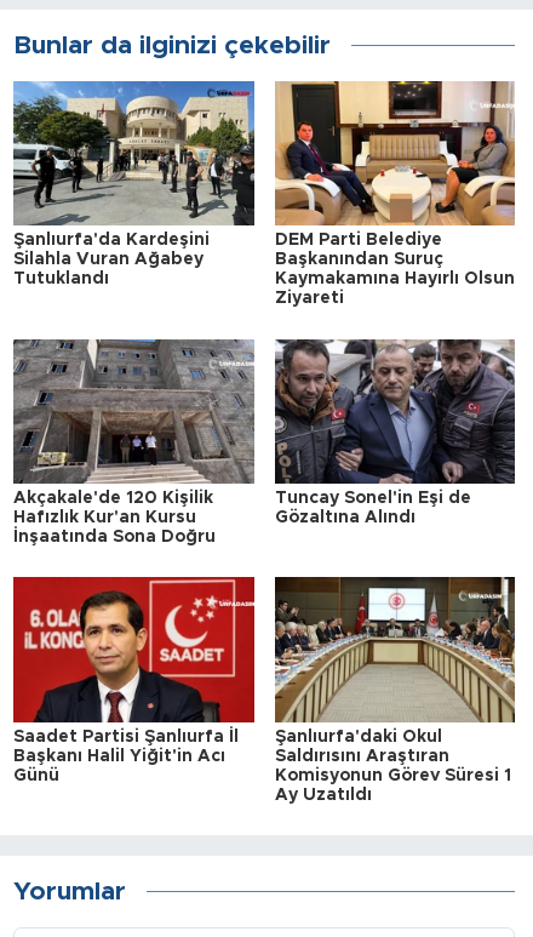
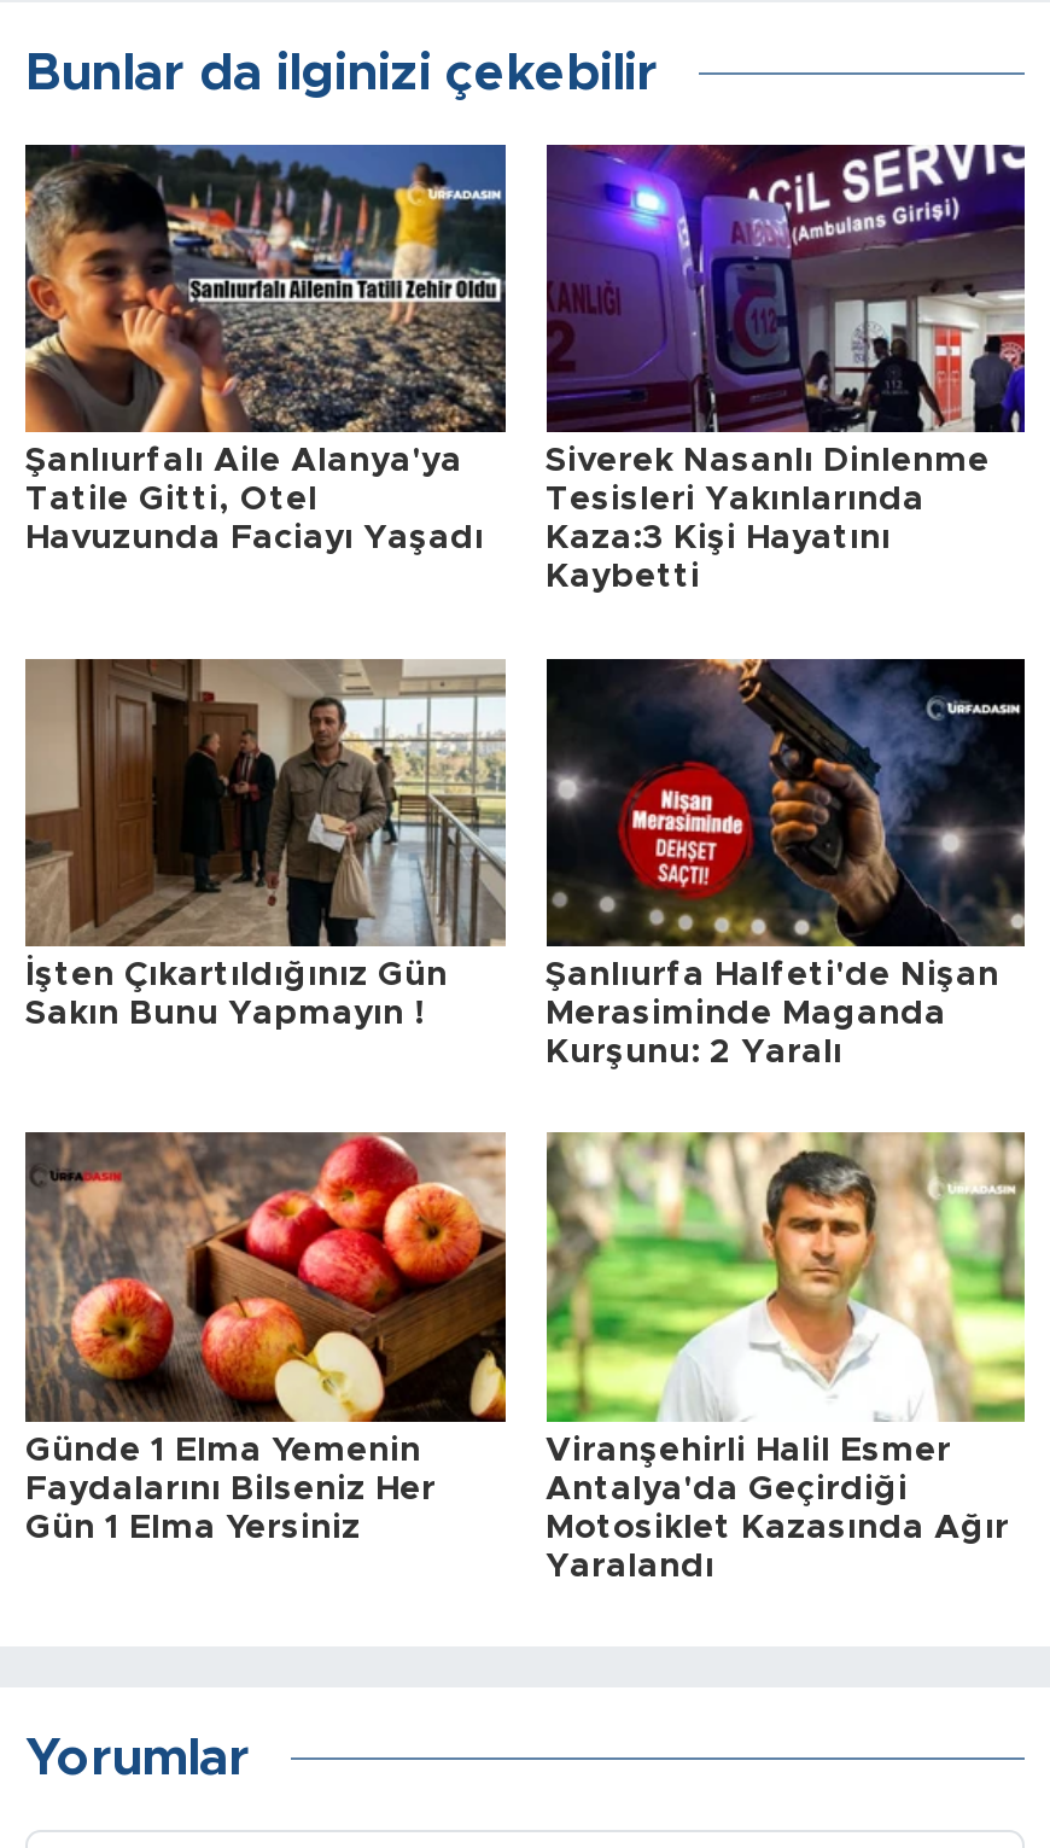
[12,80,256,287] [image] | Şanlıurfa'da Kardeşini | Silahla Vuran Ağabey | Tutuklandı -> [23,142,508,555] [image] | Şanlıurfalı Aile Alanya'ya | Tatile Gitti, Otel | Havuzunda Faciayı Yaşadı
[274,80,516,307] [image] | DEM Parti Belediye | Başkanından Suruç | Kaymakamına Hayırlı Olsun | Ziyareti -> [544,142,1027,594] [image] | Siverek Nasanlı Dinlenme | Tesisleri Yakınlarında | Kaza:3 Kişi Hayatını | Kaybetti
[13,338,254,545] [image] | Akçakale'de 120 Kişilik | Hafızlık Kur'an Kursu | İnşaatında Sona Doğru -> [25,657,506,1031] [image] | İşten Çıkartıldığınız Gün | Sakın Bunu Yapmayın !
[274,338,516,526] [image] | Tuncay Sonel'in Eşi de | Gözaltına Alındı -> [544,657,1027,1069] [image] | Şanlıurfa Halfeti'de Nişan | Merasiminde Maganda | Kurşunu: 2 Yaralı
[12,576,256,784] [image] | Saadet Partisi Şanlıurfa İl | Başkanı Halil Yiğit'in Acı | Günü -> [23,1130,508,1545] [image] | Günde 1 Elma Yemenin | Faydalarını Bilseniz Her | Gün 1 Elma Yersiniz
[274,576,516,803] [image] | Şanlıurfa'daki Okul | Saldırısını Araştıran | Komisyonun Görev Süresi 1 | Ay Uzatıldı -> [544,1130,1027,1583] [image] | Viranşehirli Halil Esmer | Antalya'da Geçirdiği | Motosiklet Kazasında Ağır | Yaralandı

